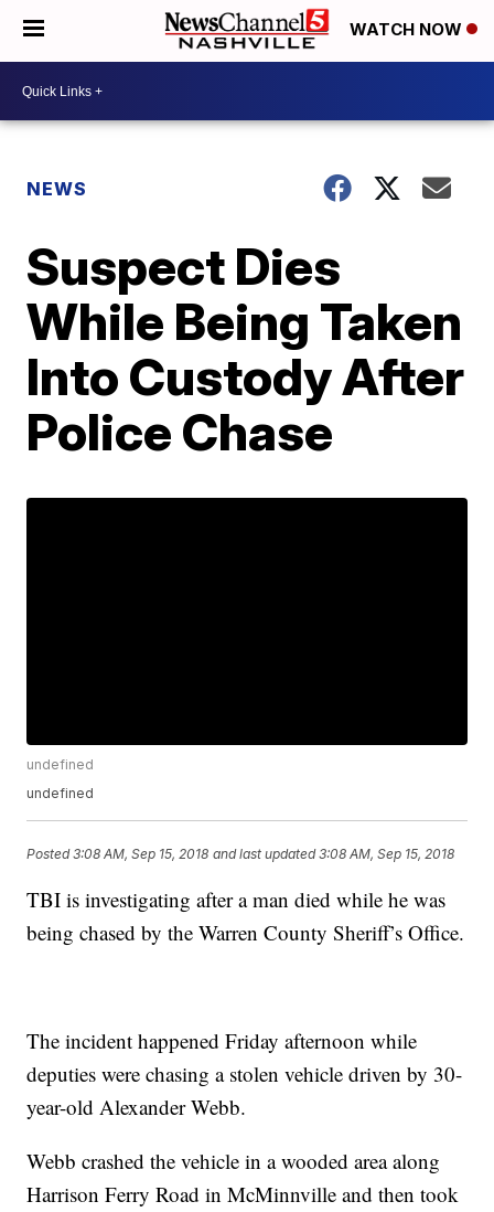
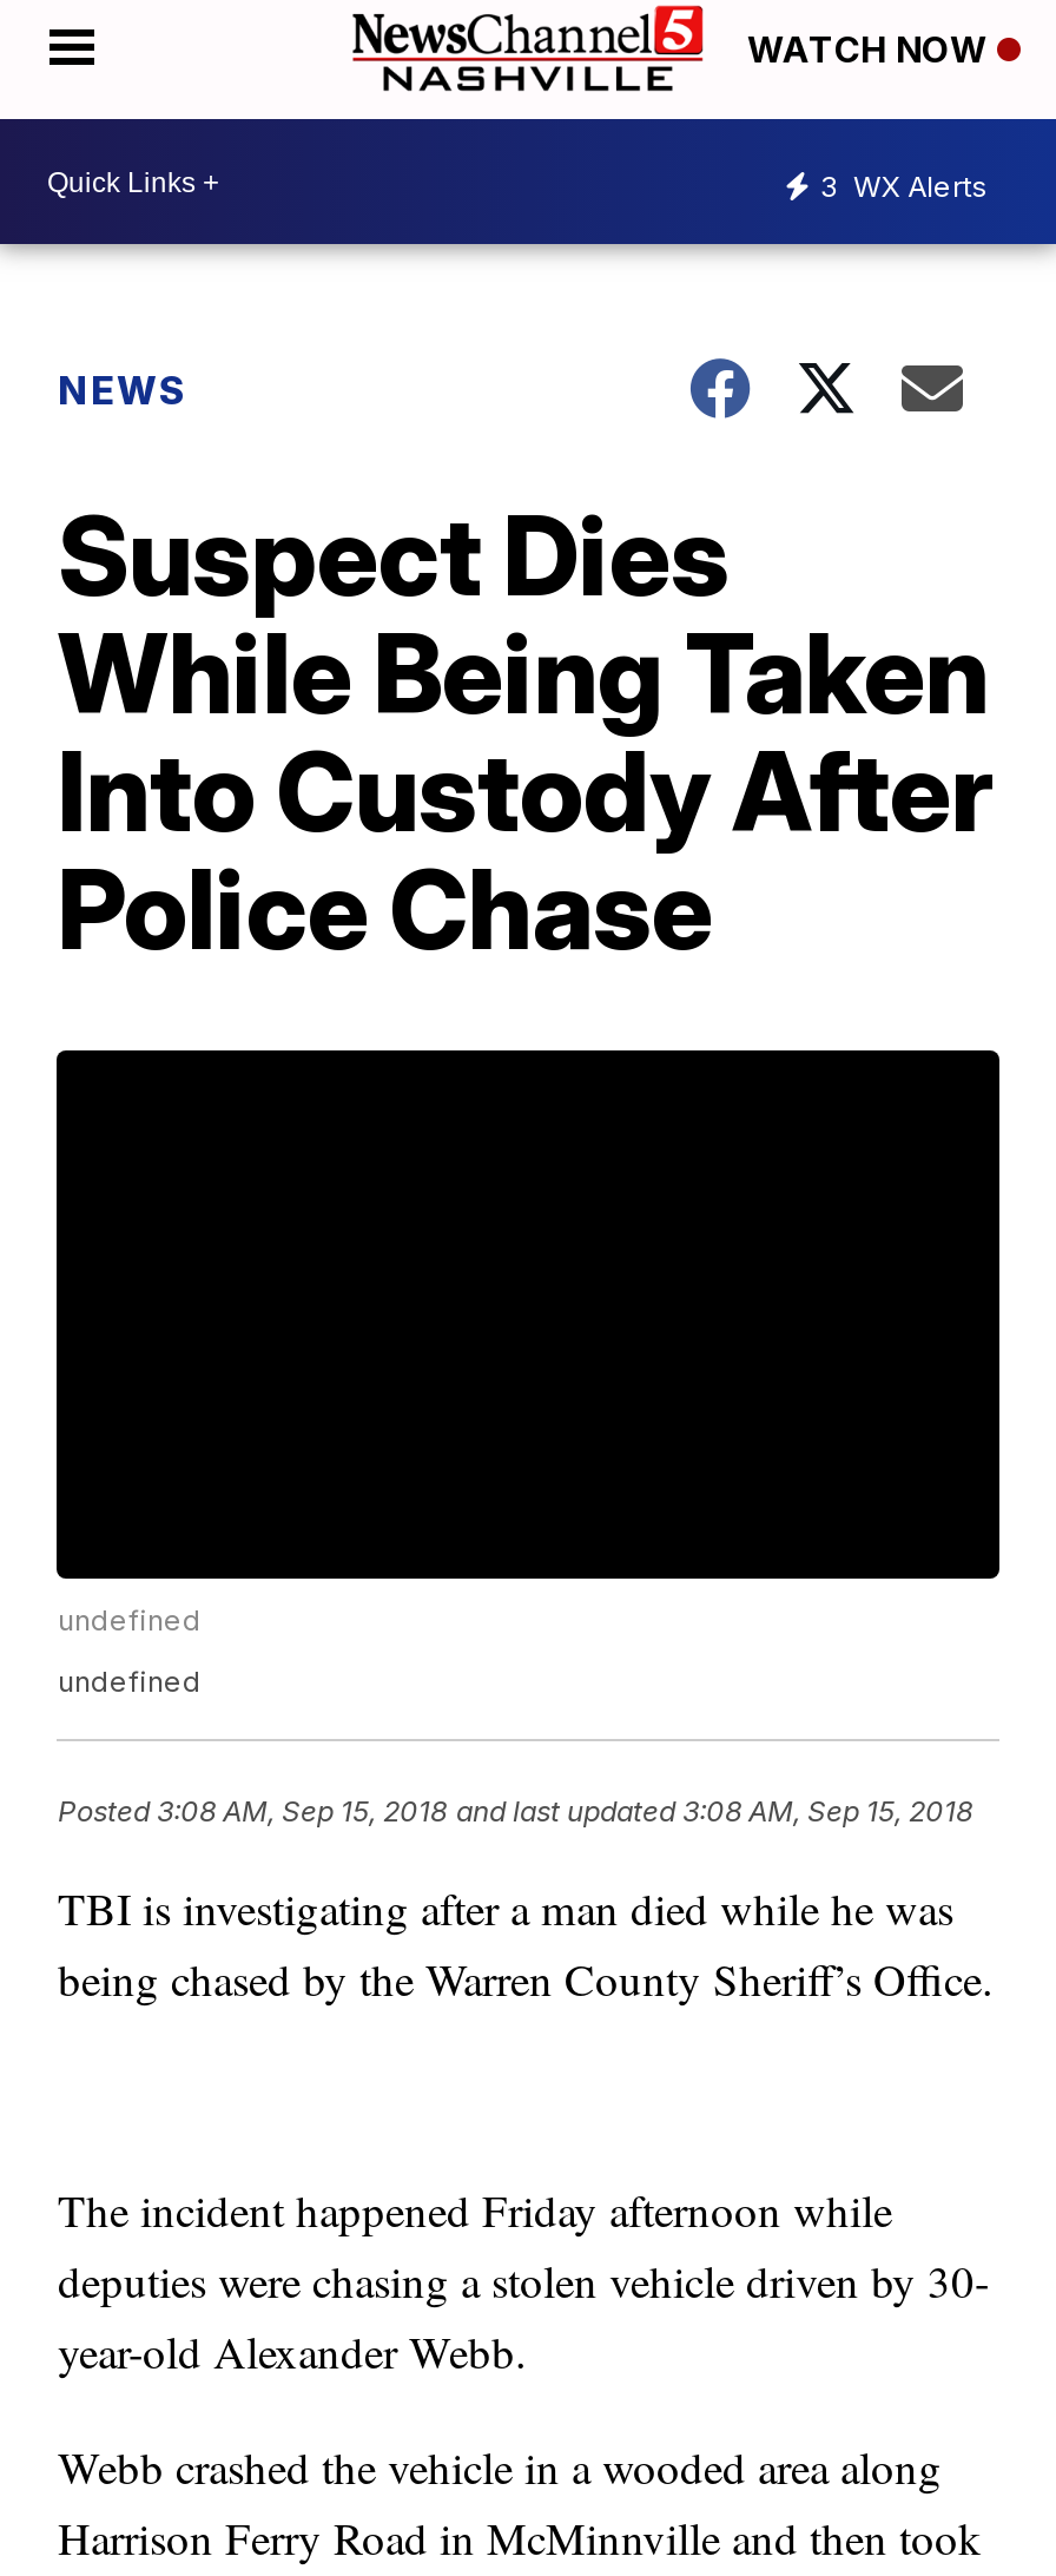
none -> [820,167,988,203] 3 WX Alerts

